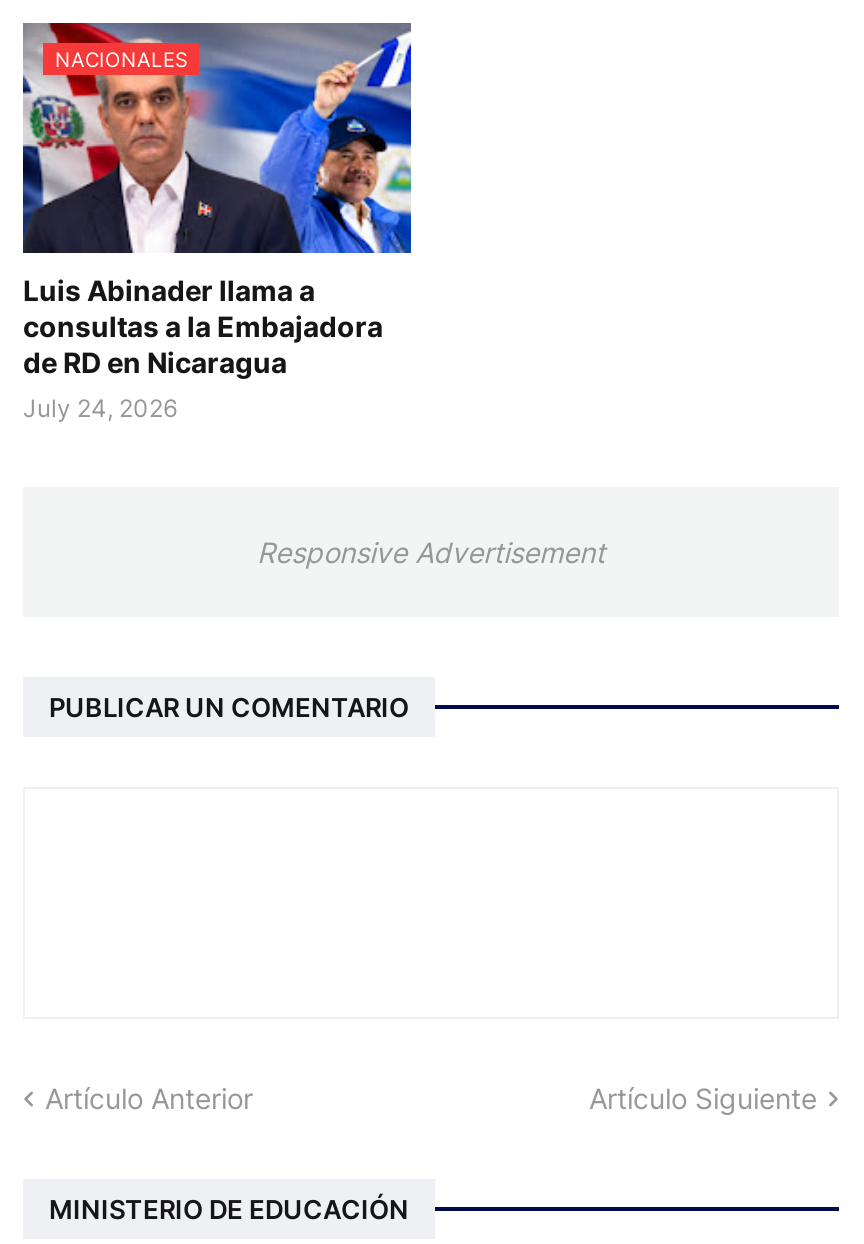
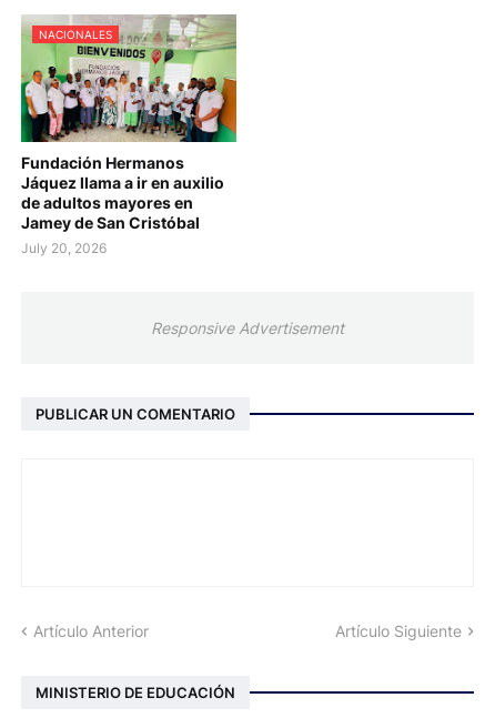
[21,21,413,424] [image] | Luis Abinader llama a | consultas a la Embajadora | de RD en Nicaragua | July 24, 2026 -> [20,14,238,257] [image] | Fundación Hermanos | Jáquez llama a ir en auxilio | de adultos mayores en | Jamey de San Cristóbal | July 20, 2026

